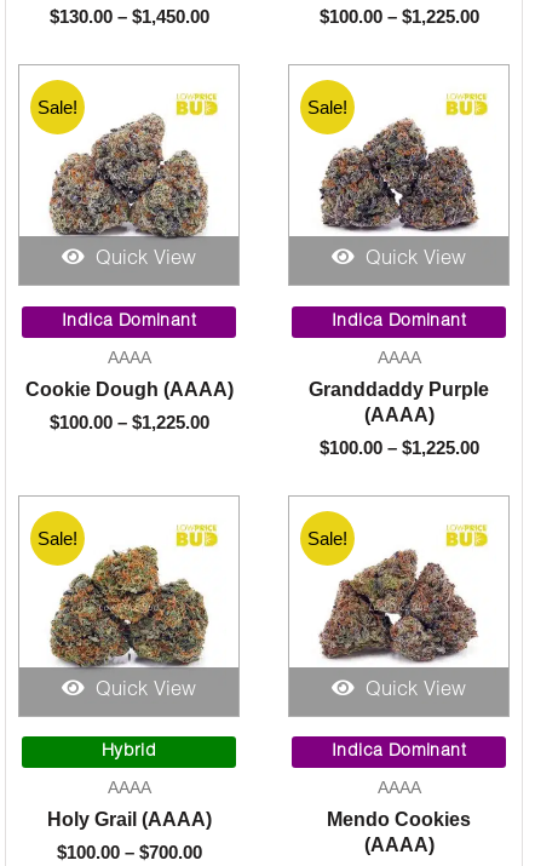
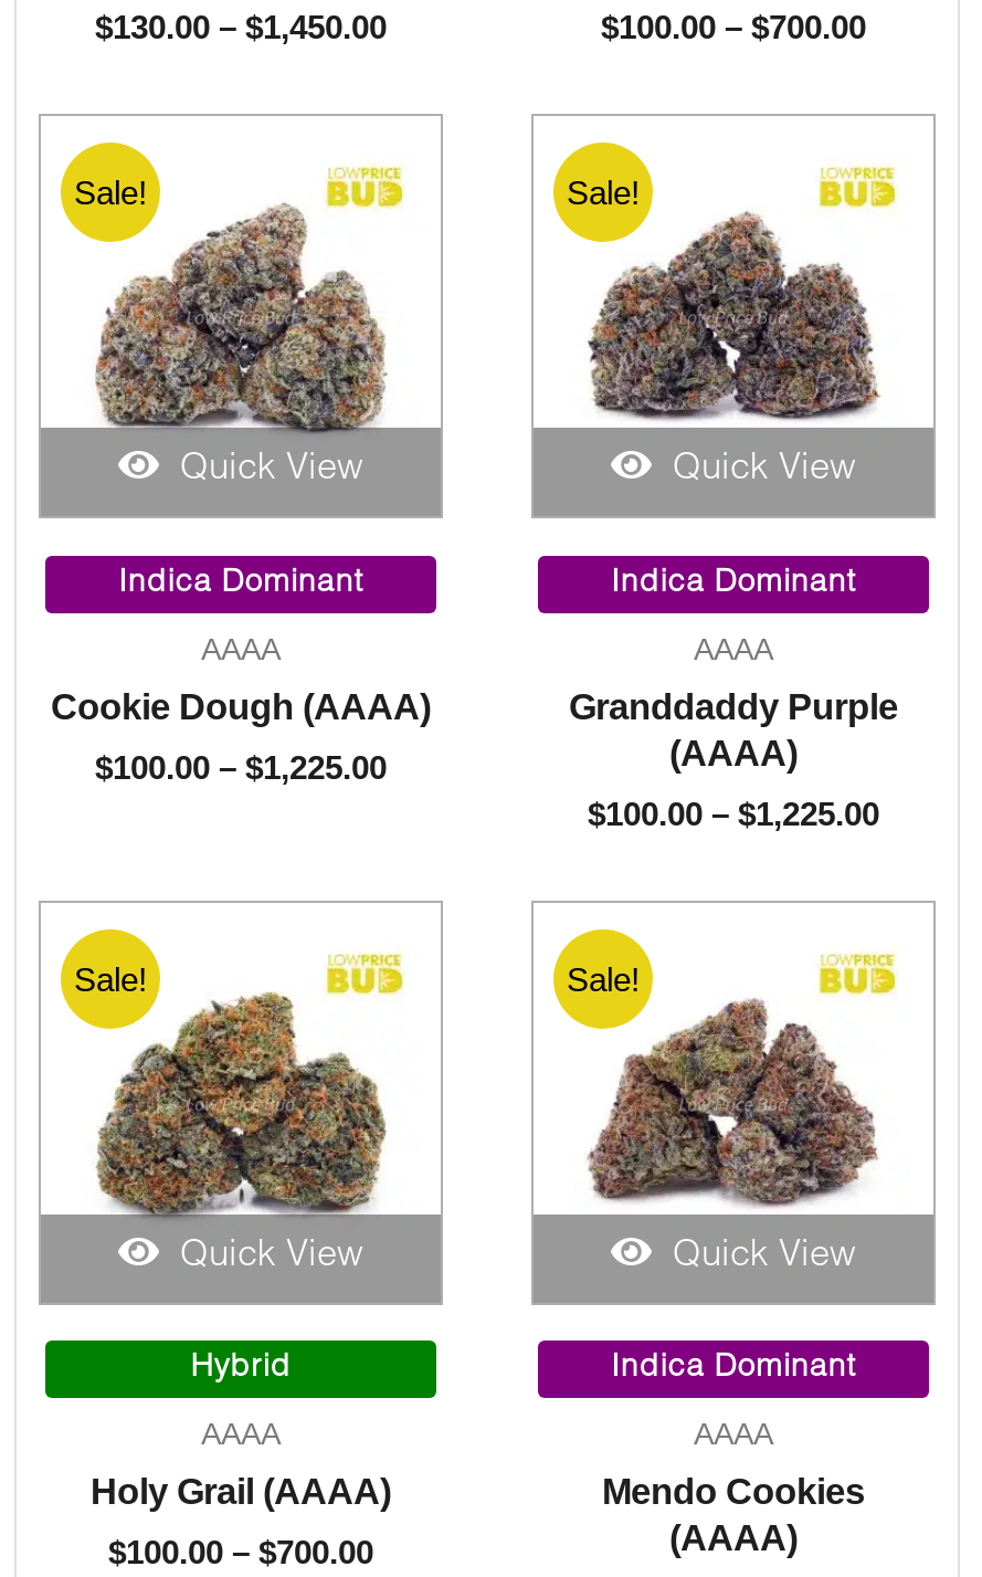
[319,8,479,27] $100.00 – $1,225.00 -> [601,11,866,46] $100.00 – $700.00

